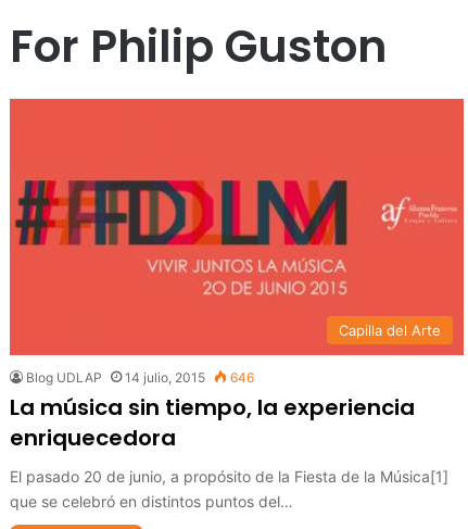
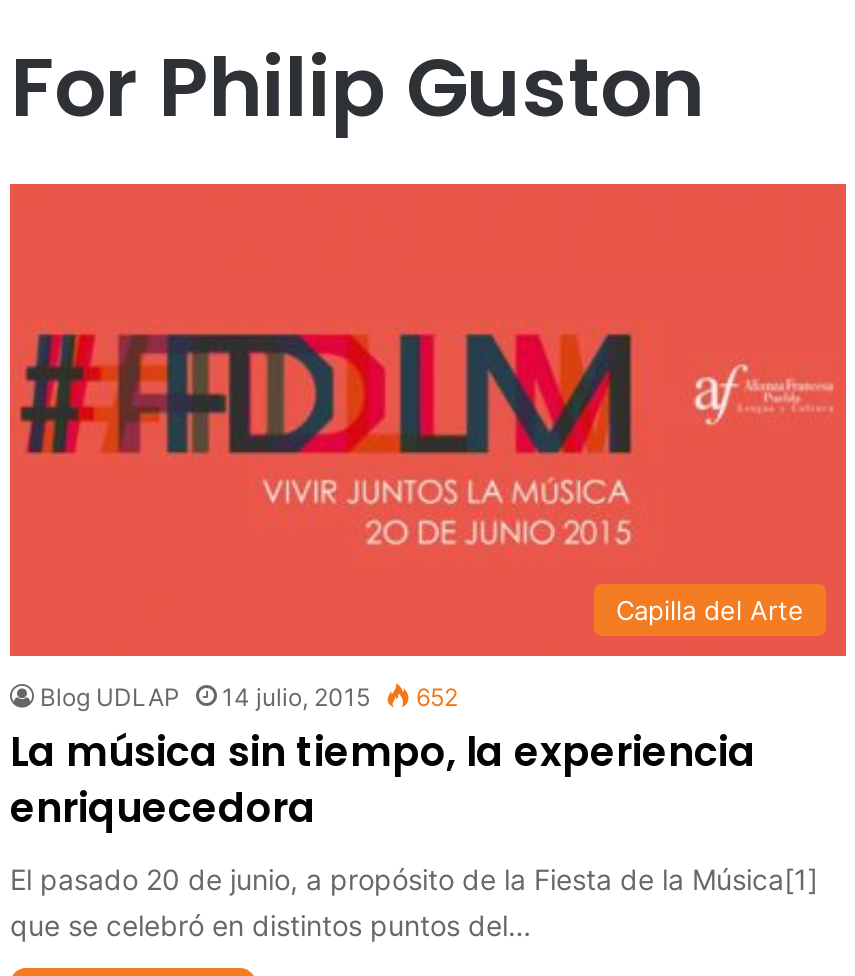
[26,369,254,385] Blog UDLAP 14 julio, 2015 646 -> [40,682,458,712] Blog UDLAP 14 julio, 2015 652

